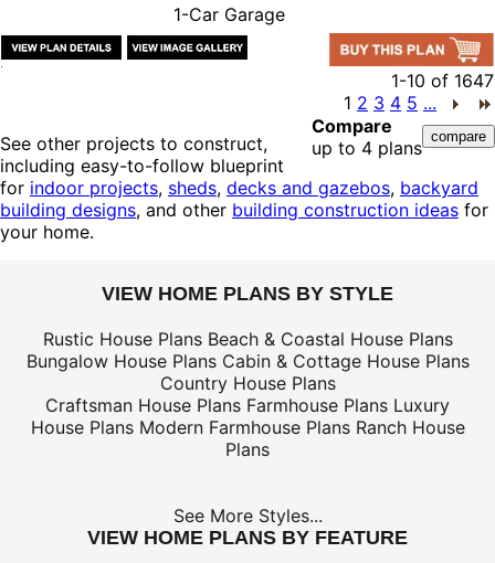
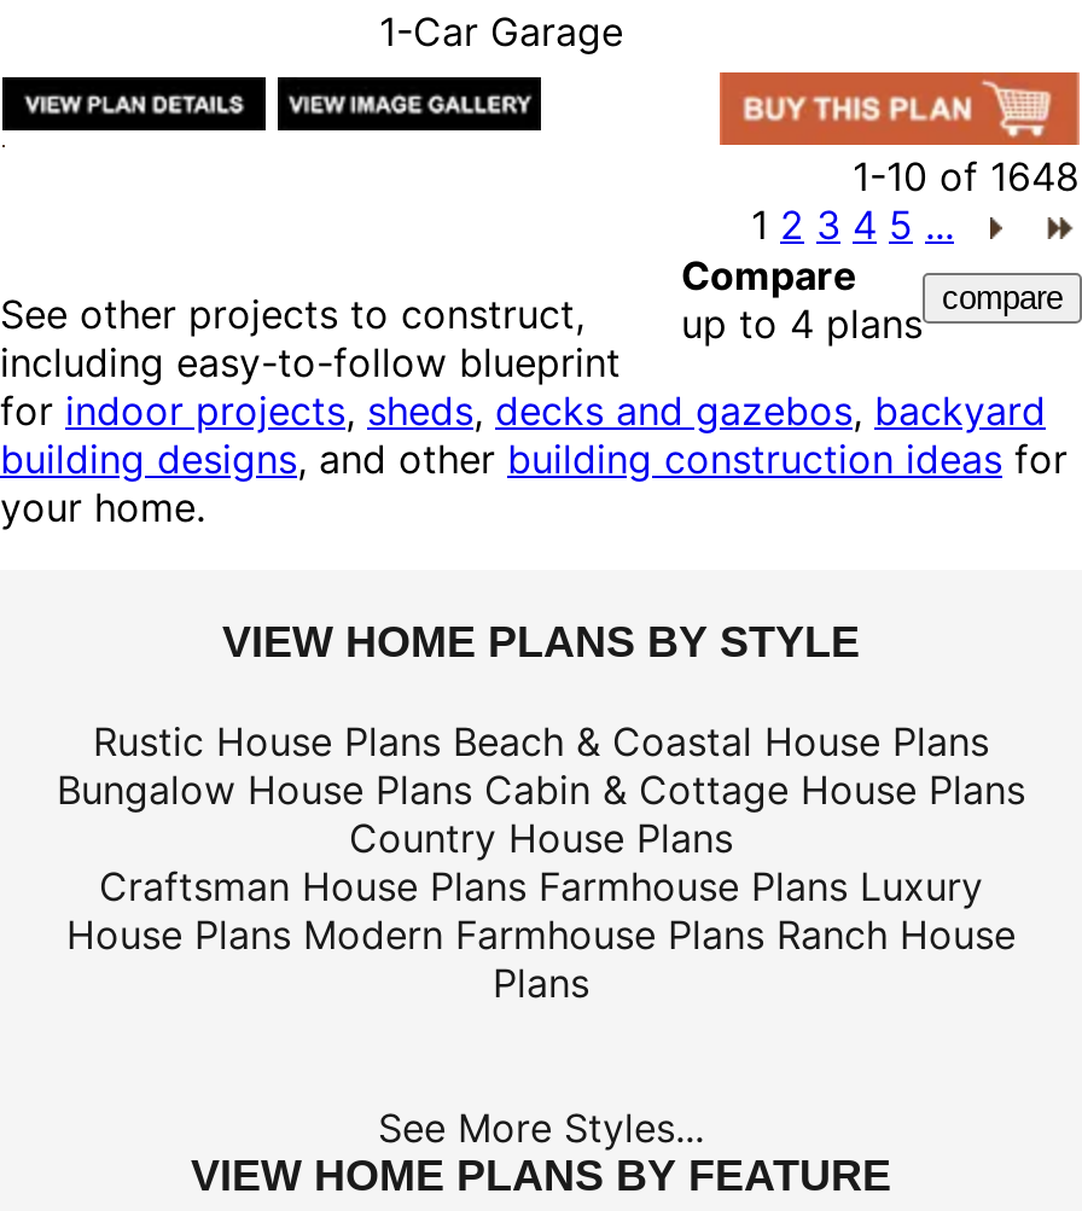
[391,70,494,92] 1-10 of 1647 -> [853,153,1080,201] 1-10 of 1648

